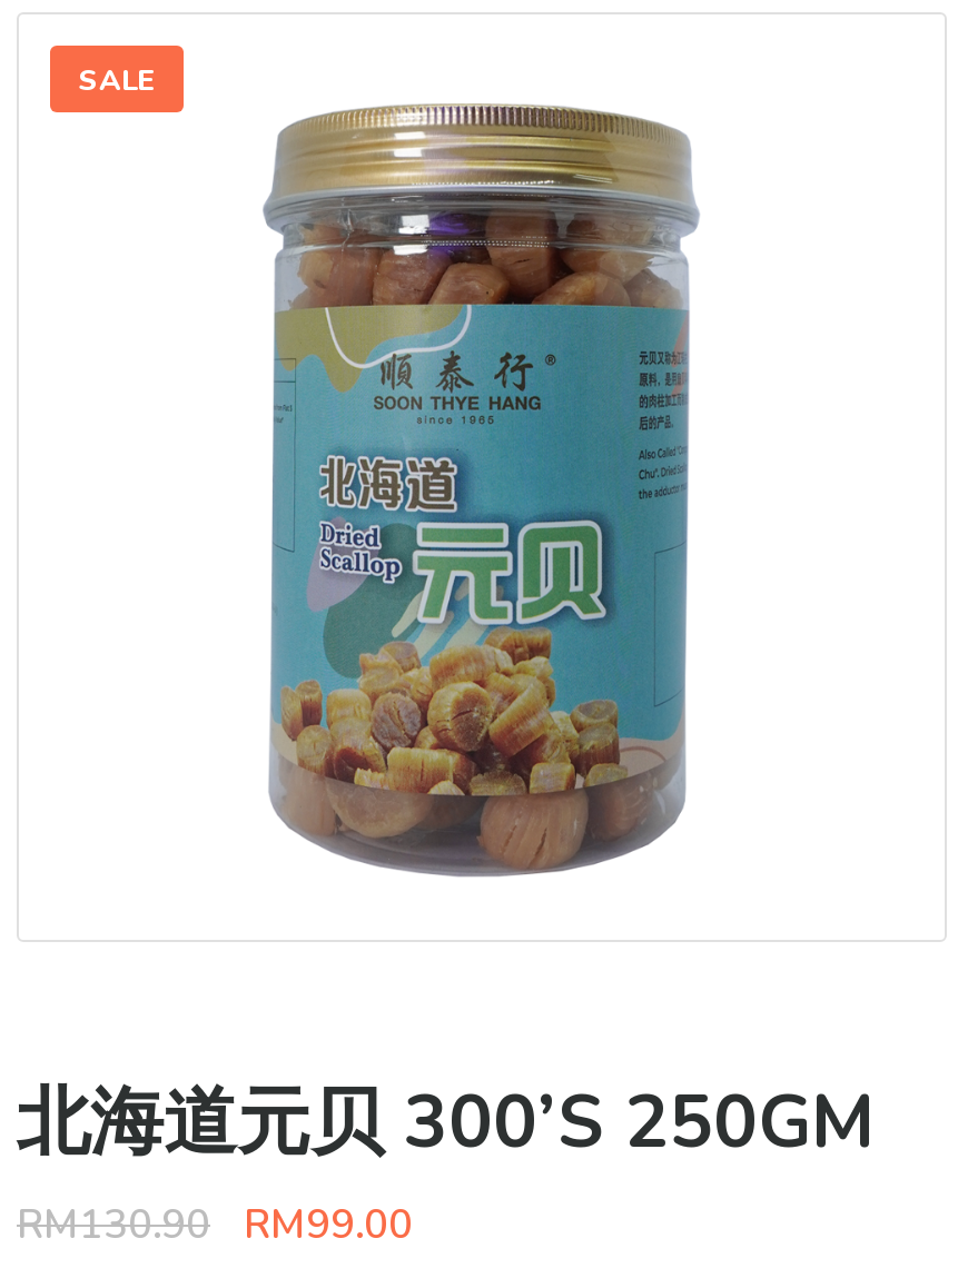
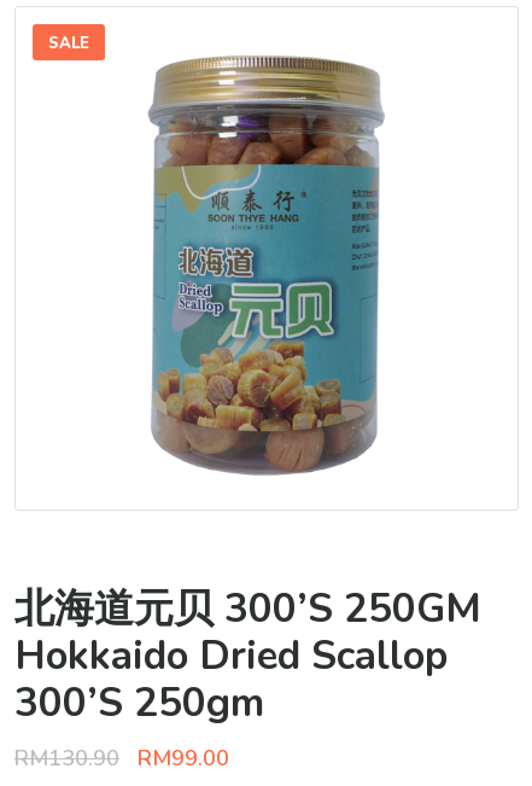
none -> [14,629,448,730] Hokkaido Dried Scallop | 300’S 250gm

